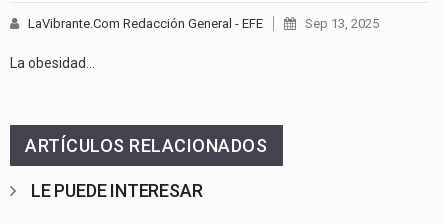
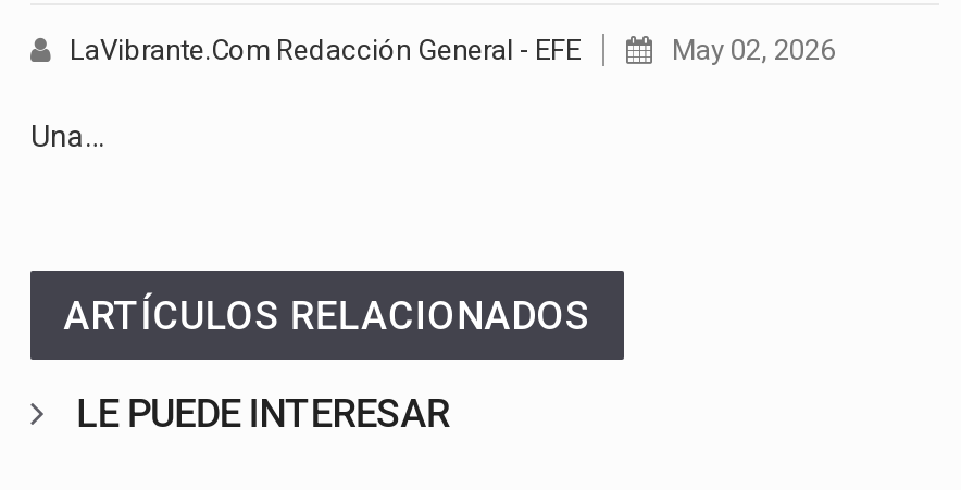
[305,16,379,31] Sep 13, 2025 -> [672,34,835,66] May 02, 2026
[10,55,95,71] La obesidad… -> [30,118,104,153] Una…

